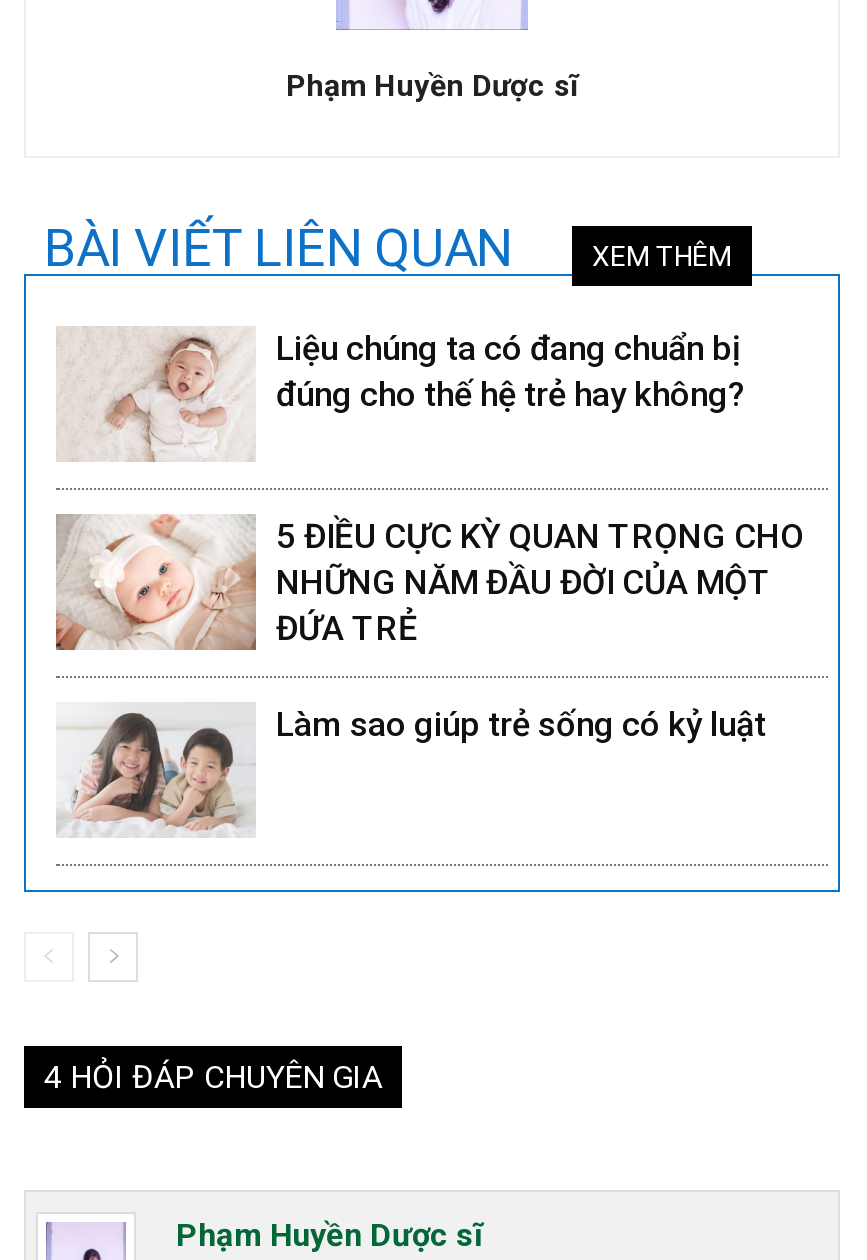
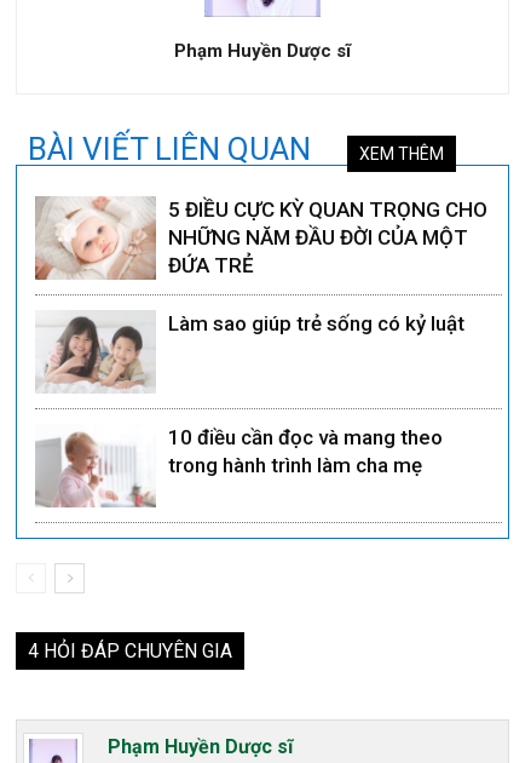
[58,326,746,462] [image] | Liệu chúng ta có đang chuẩn bị | đúng cho thế hệ trẻ hay không? -> none
moved [52,512,804,743] -> [33,196,487,336]: [image] | 5 ĐIỀU CỰC KỲ QUAN TRỌNG CHO | NHỮNG NĂM ĐẦU ĐỜI CỦA MỘT | ĐỨA TRẺ | Làm sao giúp trẻ sống có kỷ luật
moved [56,708,256,840] -> [35,315,156,395]: [image]
none -> [35,426,443,507] [image] | 10 điều cần đọc và mang theo | trong hành trình làm cha mẹ

